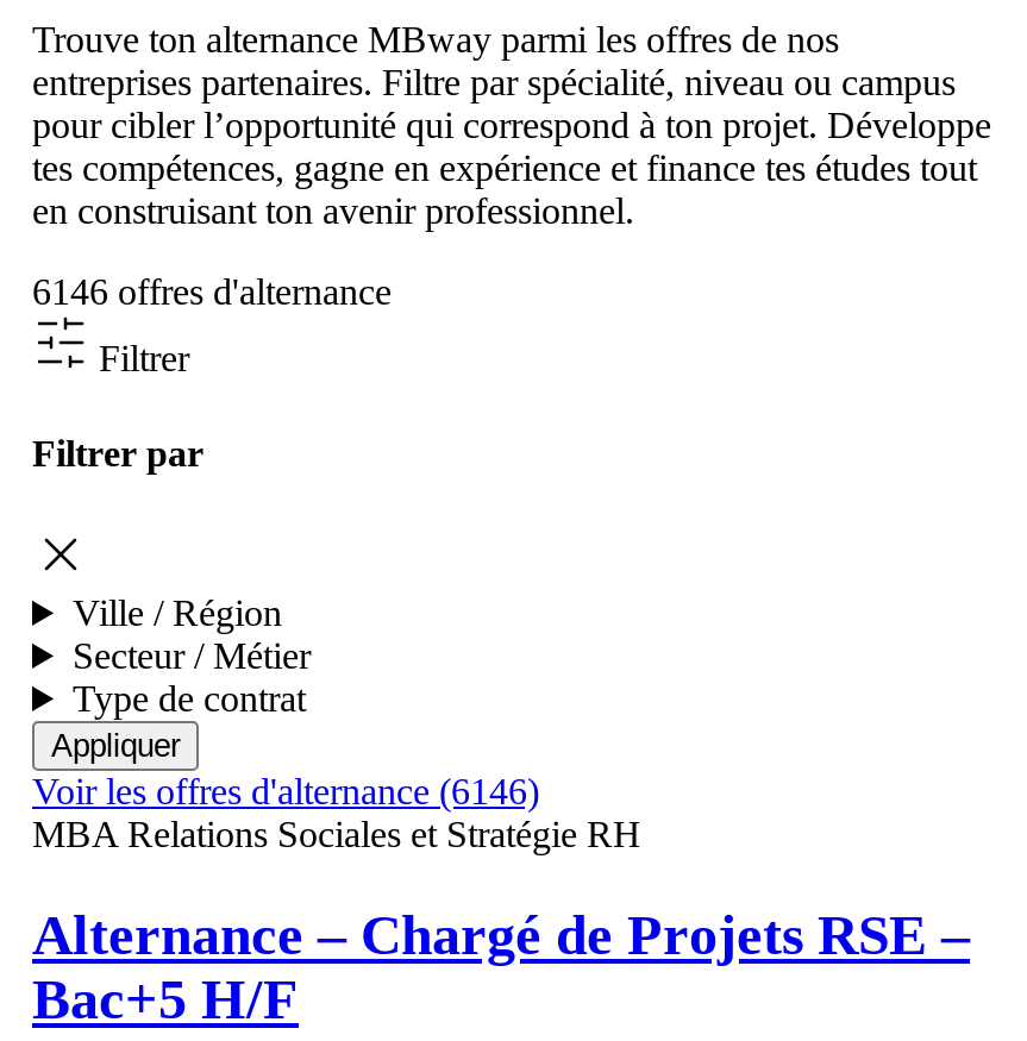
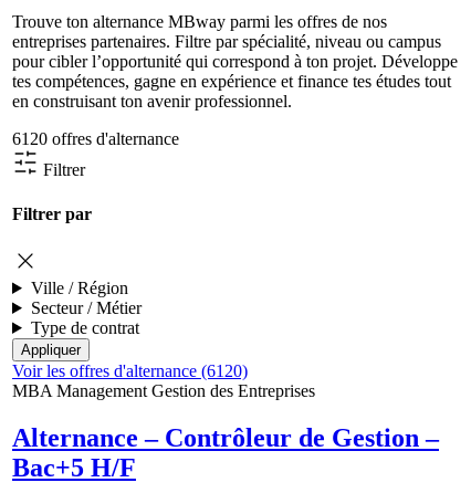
[32,272,392,313] 6146 offres d'alternance -> [12,130,179,149] 6120 offres d'alternance
[32,771,641,854] Voir les offres d'alternance (6146) | MBA Relations Sociales et Stratégie RH -> [12,361,315,400] Voir les offres d'alternance (6120) | MBA Management Gestion des Entreprises
[32,904,970,966] Alternance – Chargé de Projets RSE – -> [12,423,439,452] Alternance – Contrôleur de Gestion –

